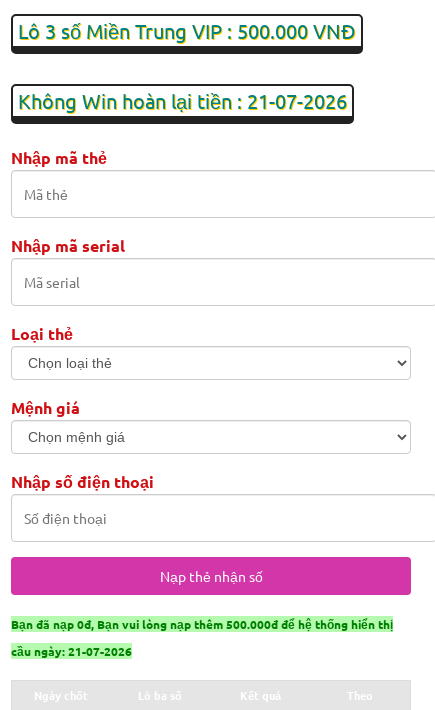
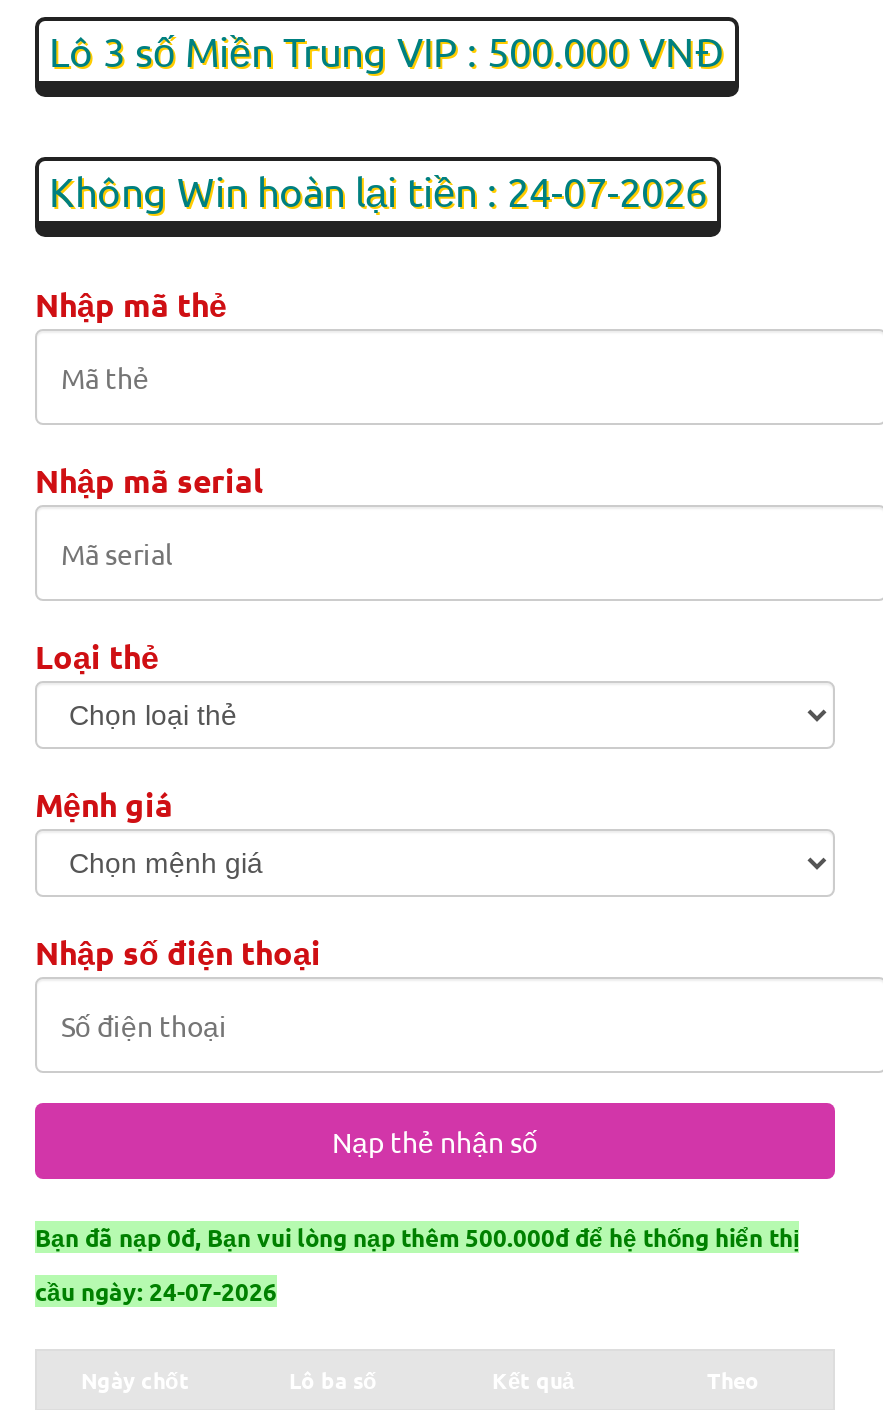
[18,87,347,112] Không Win hoàn lại tiền : 21-07-2026 -> [49,165,707,215] Không Win hoàn lại tiền : 24-07-2026
[11,642,132,658] cầu ngày: 21-07-2026 -> [35,1275,277,1307] cầu ngày: 24-07-2026

